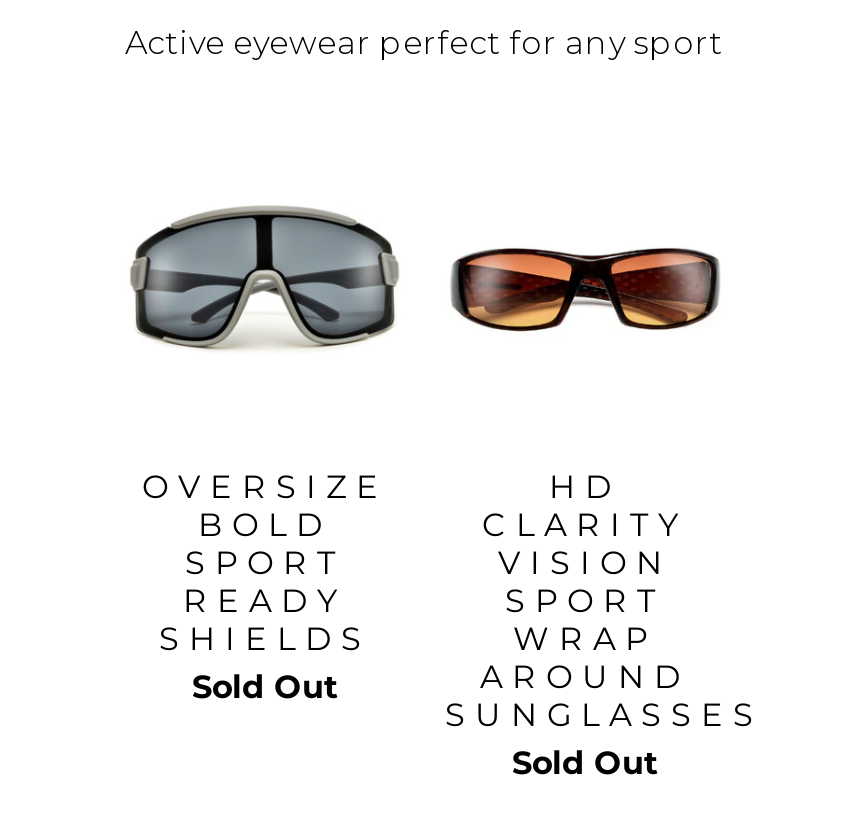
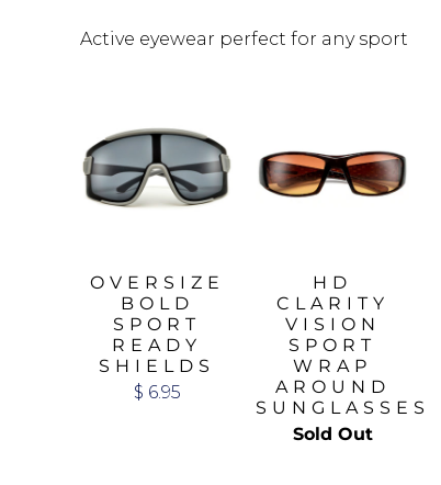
[192,668,338,706] Sold Out -> [133,382,180,403] $ 6.95

